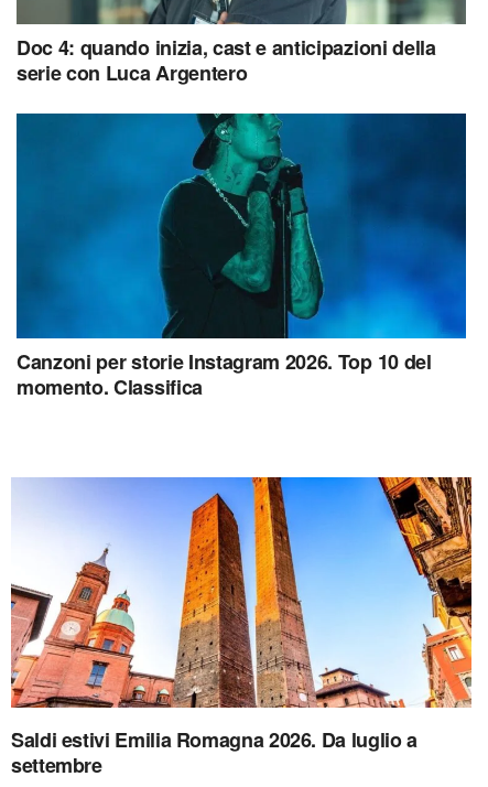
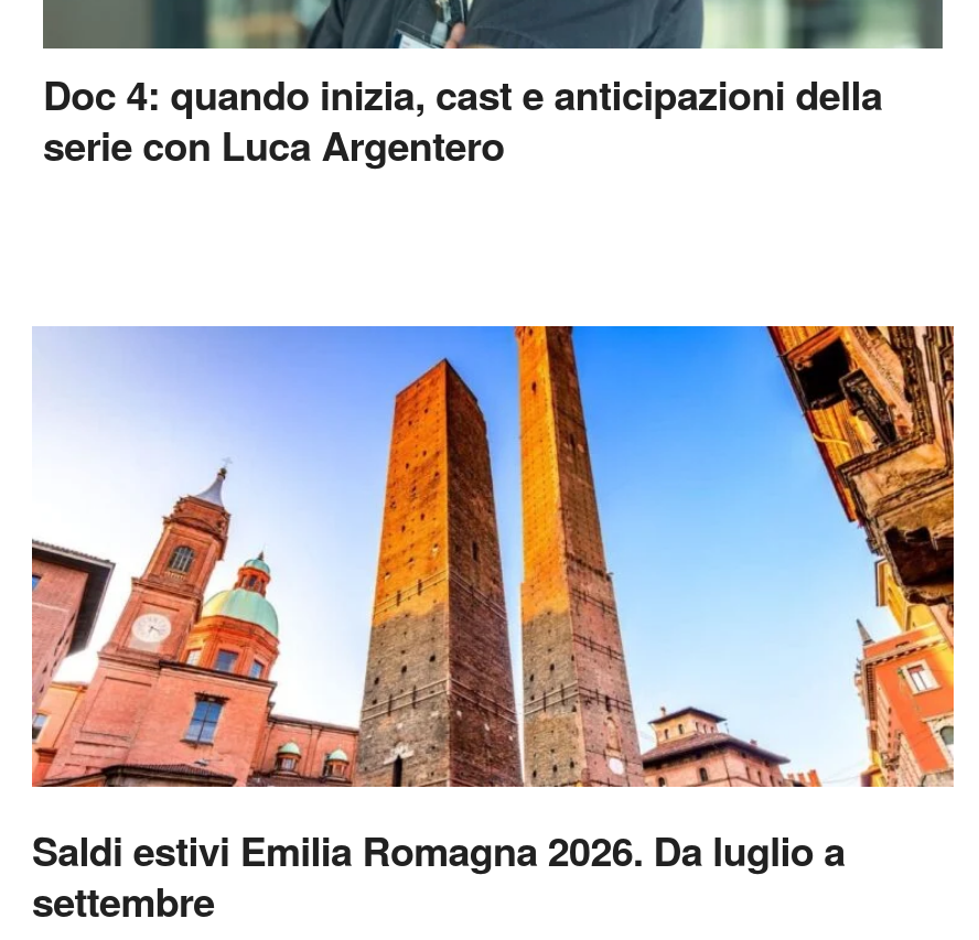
[17,112,467,401] [image] | Canzoni per storie Instagram 2026. Top 10 del | momento. Classifica -> none

